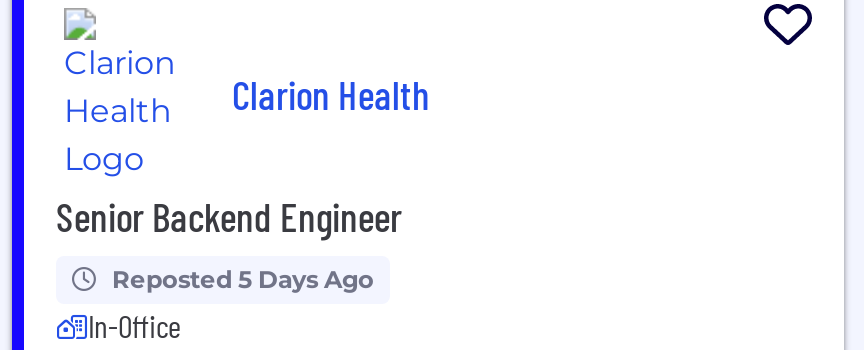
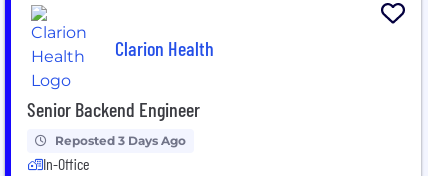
[112,264,374,294] Reposted 5 Days Ago -> [55,133,186,148] Reposted 3 Days Ago

